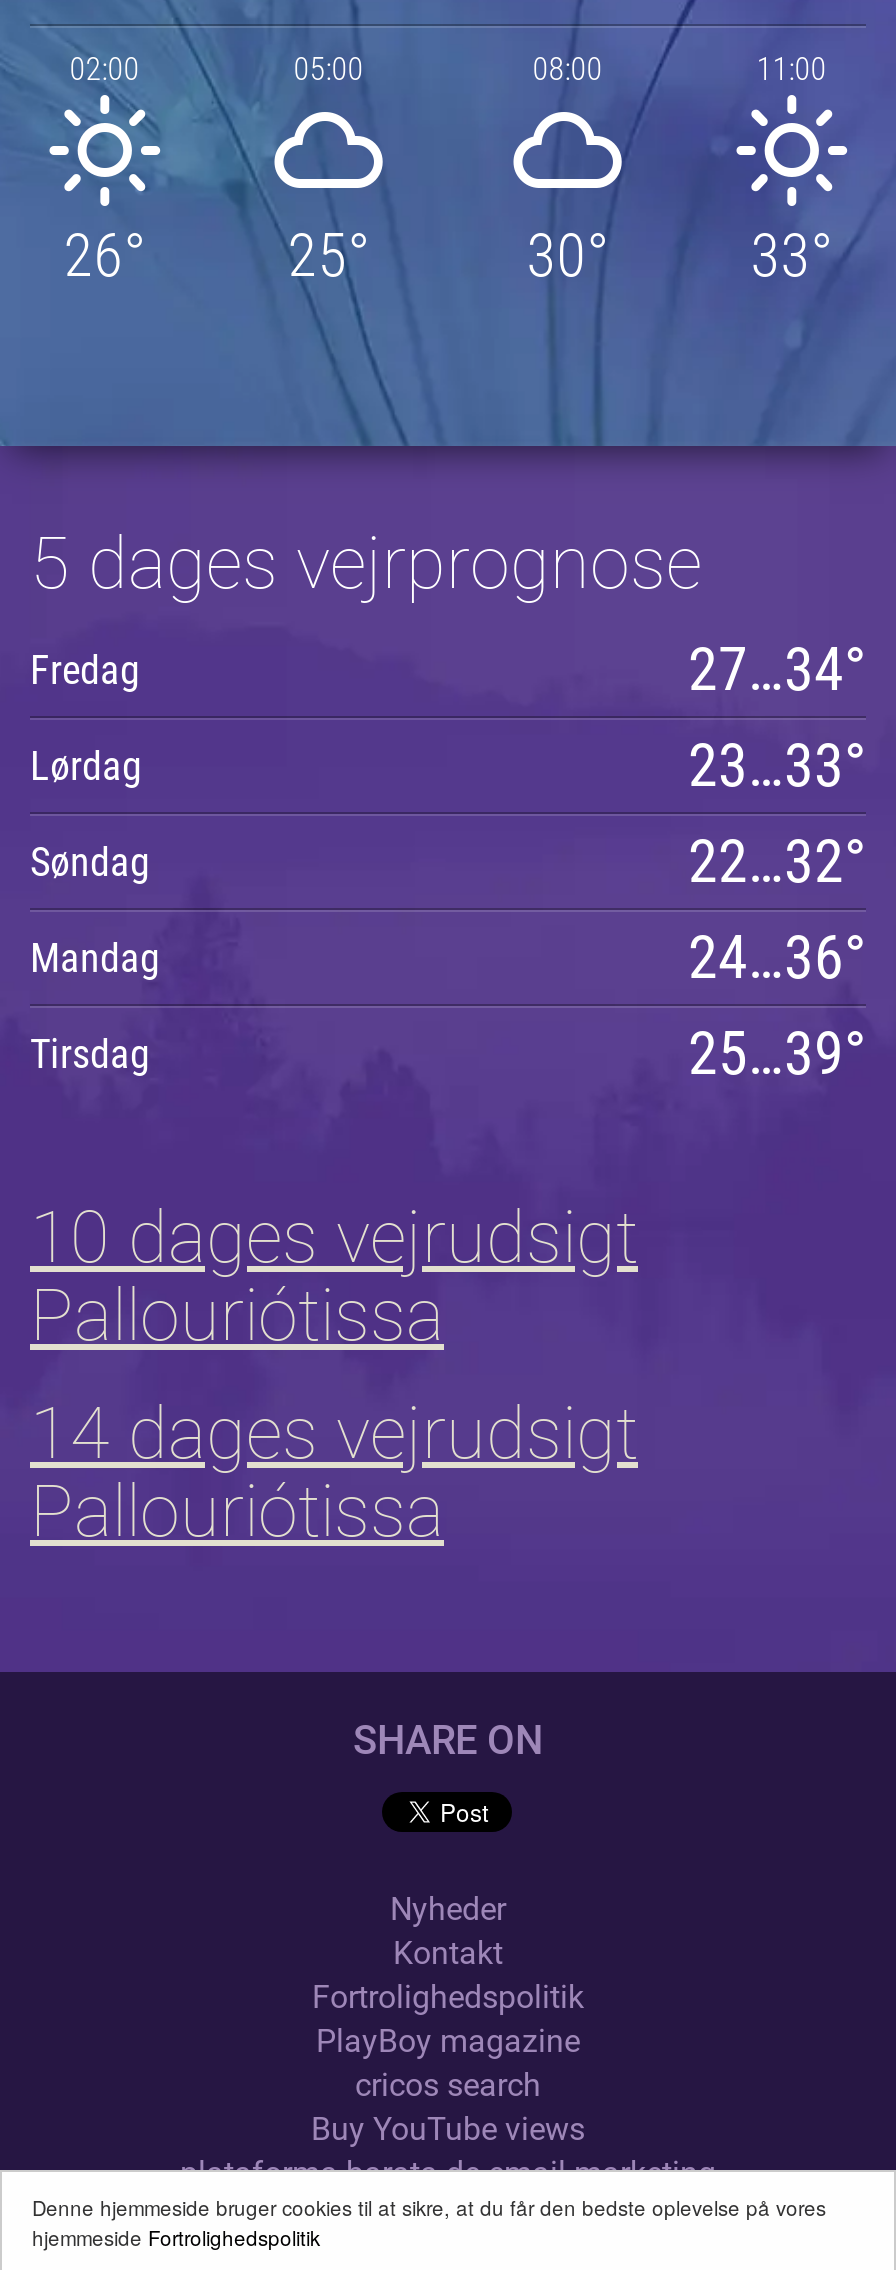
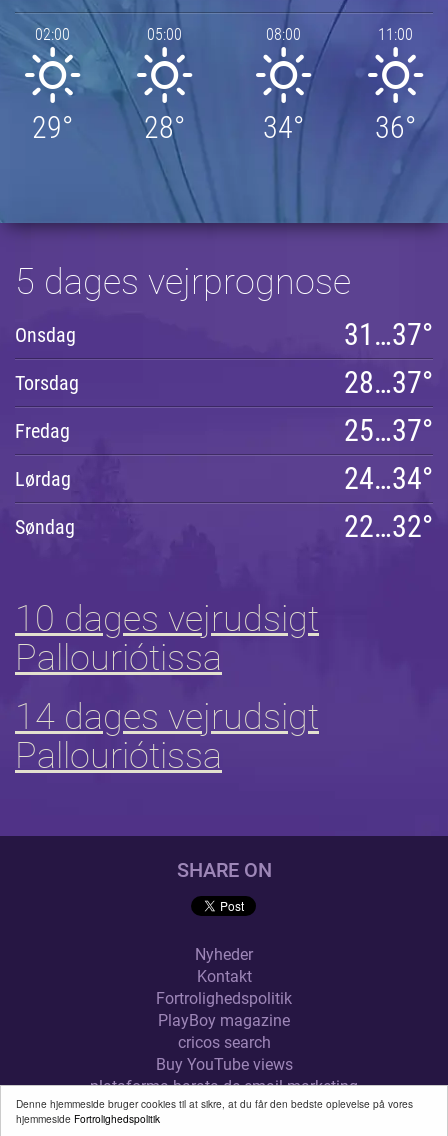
[272,94,384,289] [image] | 25° -> [137,46,193,144] [image] | 28°
[512,94,624,289] [image] | 30° -> [256,46,311,144] [image] | 34°
[64,219,146,289] 26° -> [32,109,73,144] 29°
[750,219,832,289] 33° -> [375,109,416,144] 36°
none -> [15,316,433,399] Onsdag | 31…37° | Torsdag | 28…37°
[688,633,866,703] 27…34° -> [344,412,433,447] 25…37°
moved [30,645,140,693] -> [15,418,70,442]: Fredag
[688,729,866,799] 23…33° -> [344,460,433,495] 24…34°
moved [30,741,866,895] -> [15,466,433,543]: Lørdag | Søndag | 22…32°
[30,921,866,1087] Mandag | 24…36° | Tirsdag | 25…39° -> none

